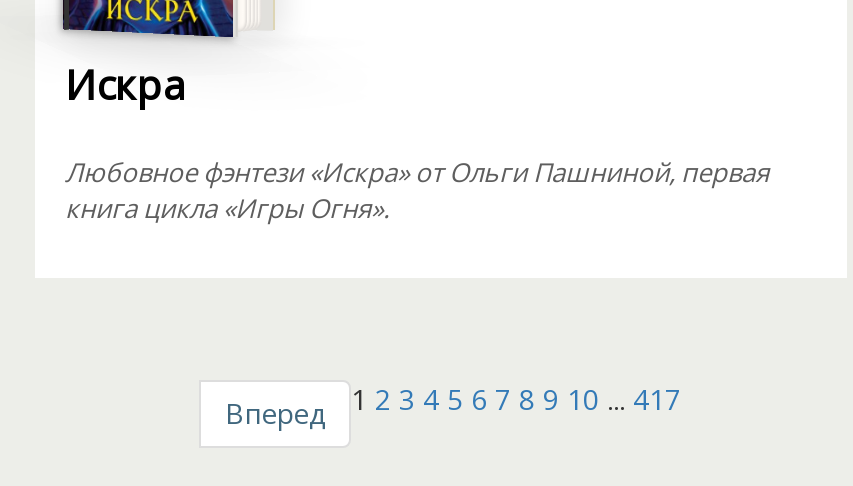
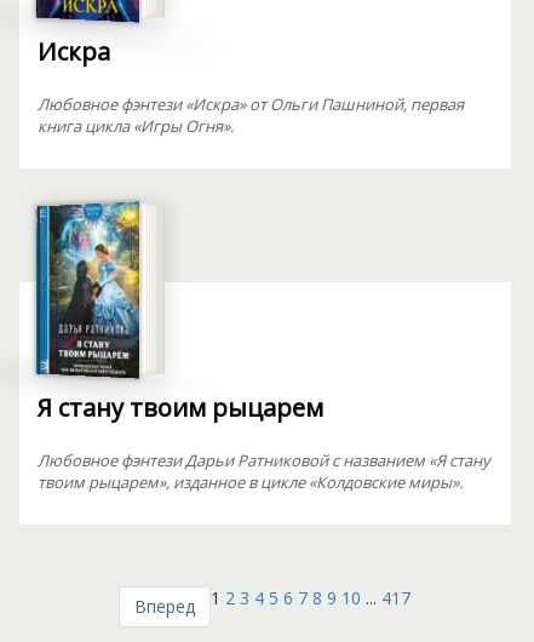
none -> [35,199,490,493] [image] | Я стану твоим рыцарем | Любовное фэнтези Дарьи Ратниковой с названием «Я стану | твоим рыцарем», изданное в цикле «Колдовские миры».

